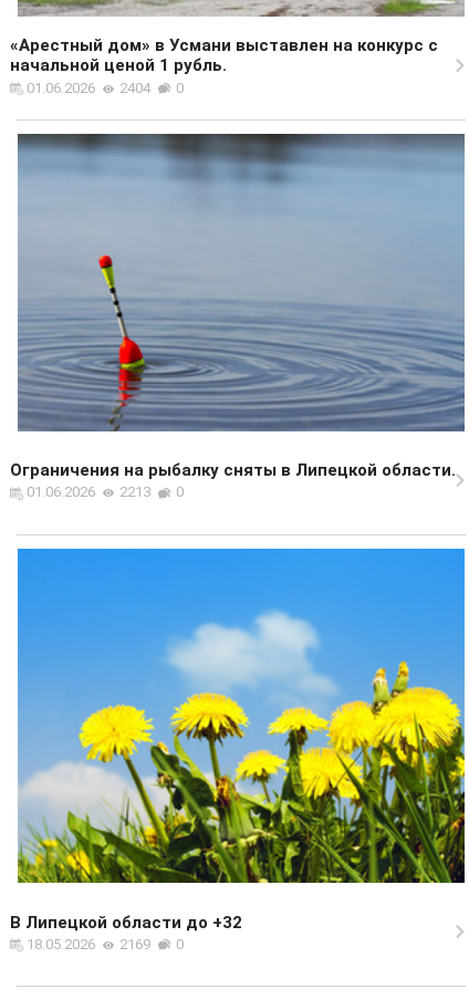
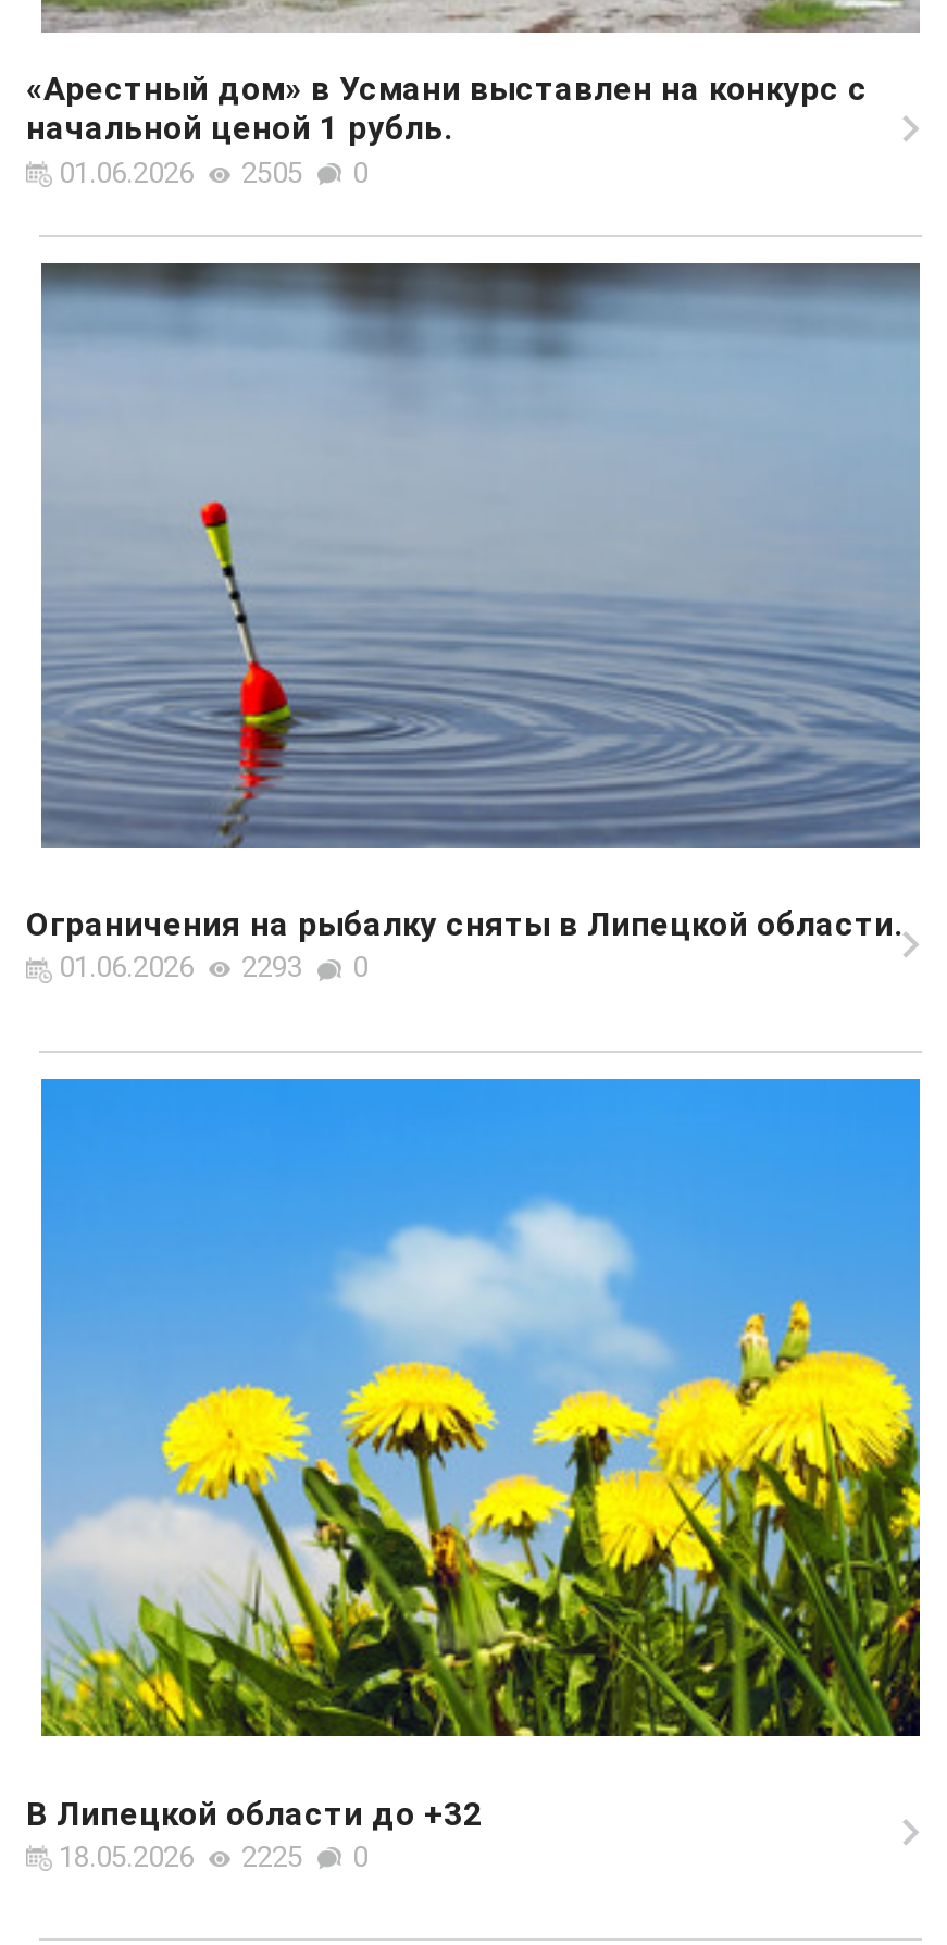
[27,79,184,96] 01.06.2026 2404 0 -> [59,156,367,189] 01.06.2026 2505 0
[27,484,184,501] 01.06.2026 2213 0 -> [59,952,367,984] 01.06.2026 2293 0
[27,936,184,952] 18.05.2026 2169 0 -> [59,1840,367,1873] 18.05.2026 2225 0

